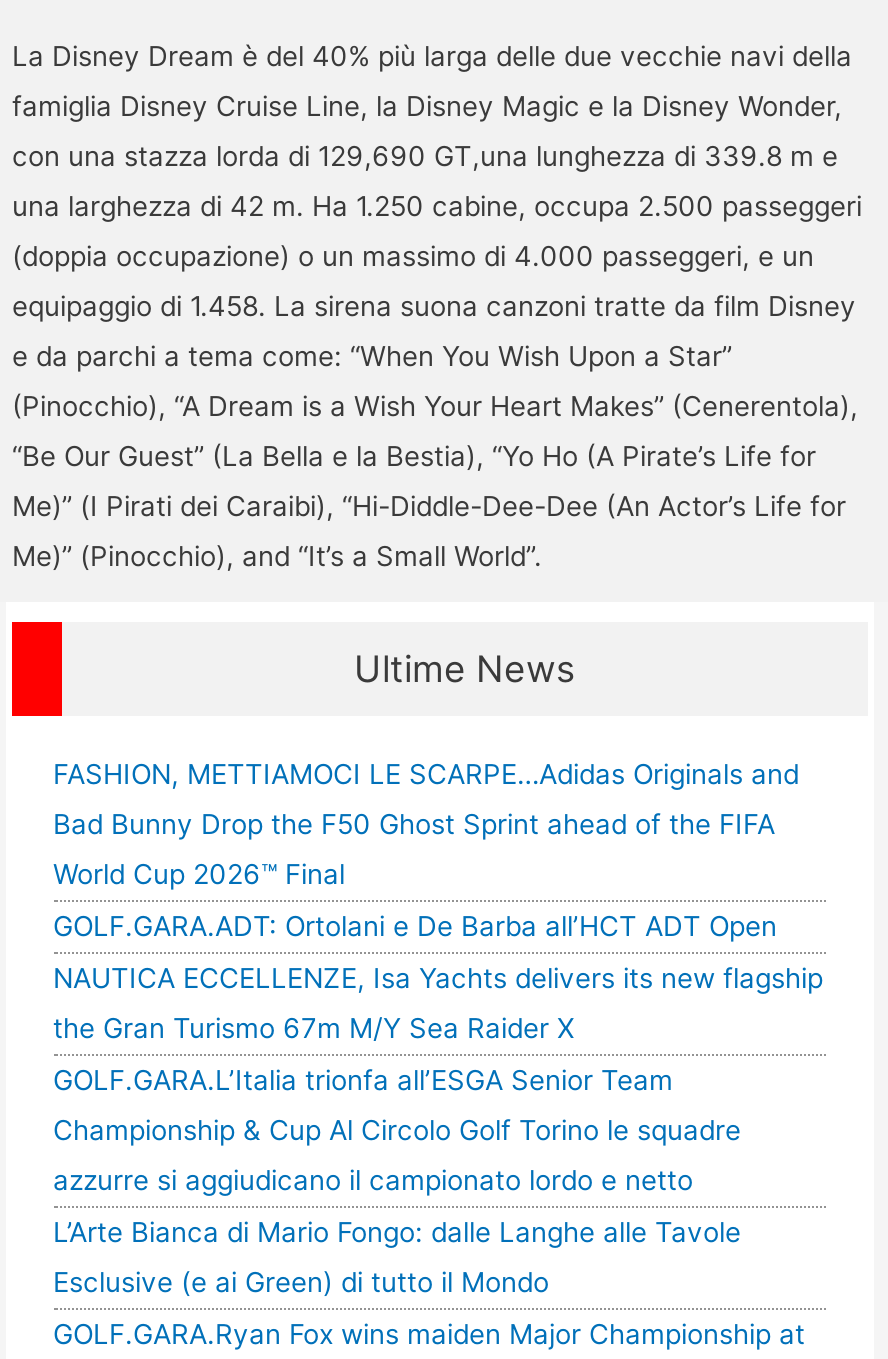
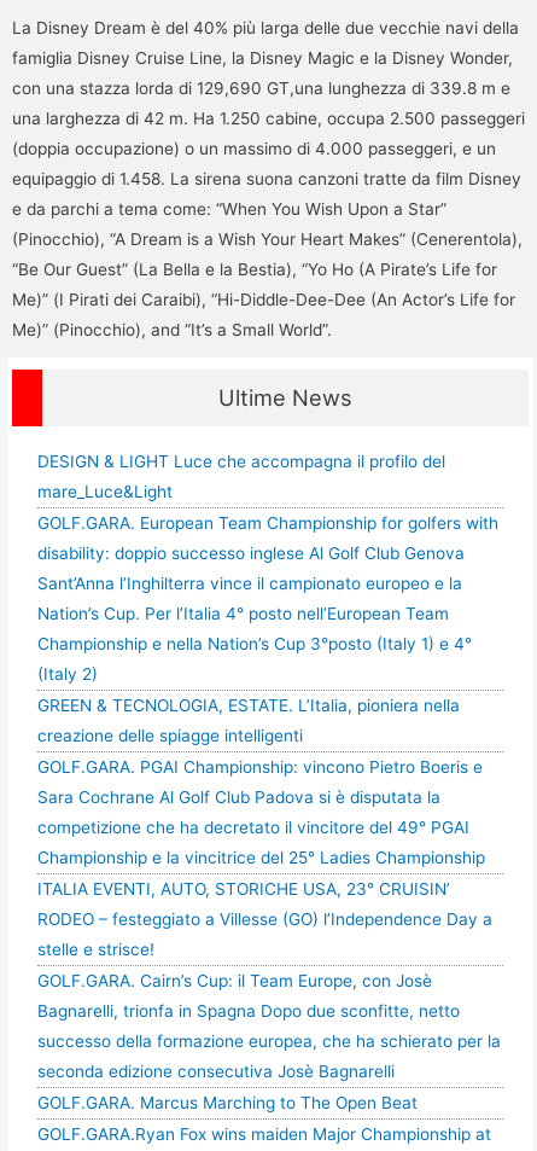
[53,757,823,1297] FASHION, METTIAMOCI LE SCARPE…Adidas Originals and | Bad Bunny Drop the F50 Ghost Sprint ahead of the FIFA | World Cup 2026™ Final | GOLF.GARA.ADT: Ortolani e De Barba all’HCT ADT Open | NAUTICA ECCELLENZE, Isa Yachts delivers its new flagship | the Gran Turismo 67m M/Y Sea Raider X | GOLF.GARA.L’Italia trionfa all’ESGA Senior Team | Championship & Cup Al Circolo Golf Torino le squadre | azzurre si aggiudicano il campionato lordo e netto | L’Arte Bianca di Mario Fongo: dalle Langhe alle Tavole | Esclusive (e ai Green) di tutto il Mondo -> [37,451,500,1112] DESIGN & LIGHT Luce che accompagna il profilo del | mare_Luce&Light | GOLF.GARA. European Team Championship for golfers with | disability: doppio successo inglese Al Golf Club Genova | Sant’Anna l’Inghilterra vince il campionato europeo e la | Nation’s Cup. Per l’Italia 4° posto nell’European Team | Championship e nella Nation’s Cup 3°posto (Italy 1) e 4° | (Italy 2) | GREEN & TECNOLOGIA, ESTATE. L’Italia, pioniera nella | creazione delle spiagge intelligenti | GOLF.GARA. PGAI Championship: vincono Pietro Boeris e | Sara Cochrane Al Golf Club Padova si è disputata la | competizione che ha decretato il vincitore del 49° PGAI | Championship e la vincitrice del 25° Ladies Championship | ITALIA EVENTI, AUTO, STORICHE USA, 23° CRUISIN’ | RODEO – festeggiato a Villesse (GO) l’Independence Day a | stelle e strisce! | GOLF.GARA. Cairn’s Cup: il Team Europe, con Josè | Bagnarelli, trionfa in Spagna Dopo due sconfitte, netto | successo della formazione europea, che ha schierato per la | seconda edizione consecutiva Josè Bagnarelli | GOLF.GARA. Marcus Marching to The Open Beat

